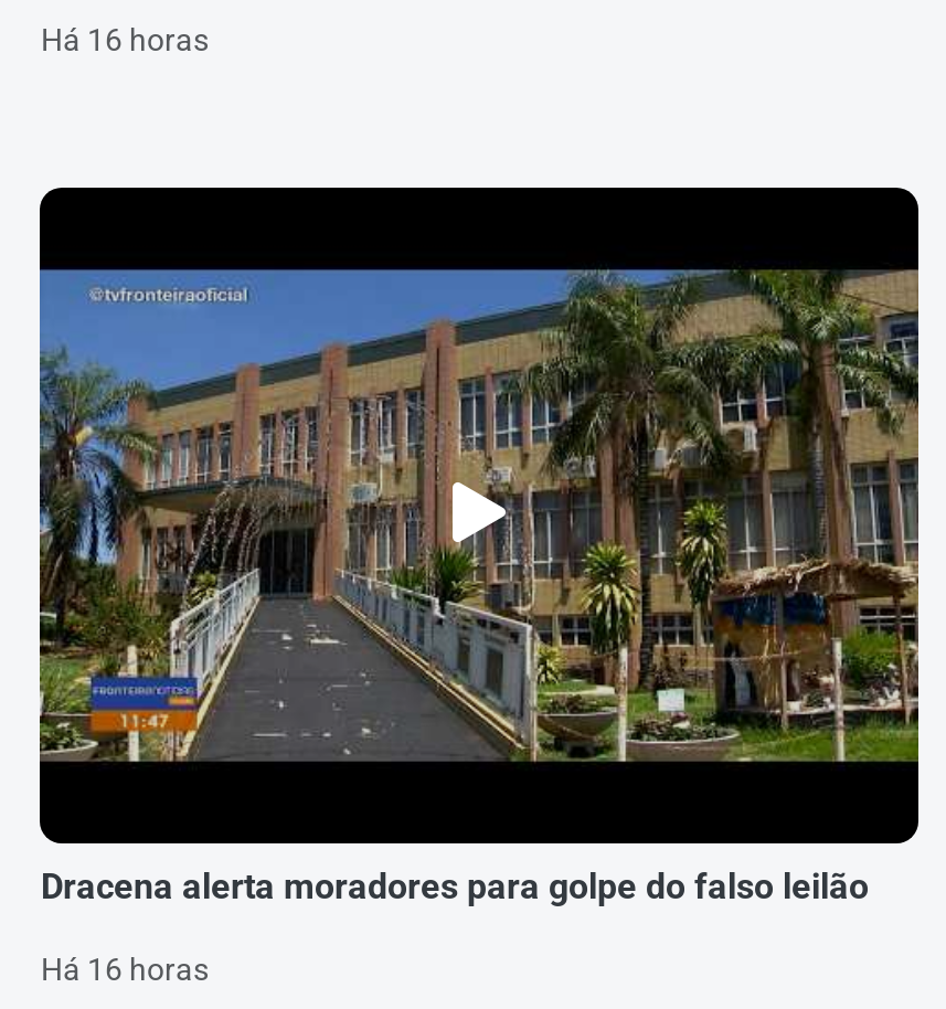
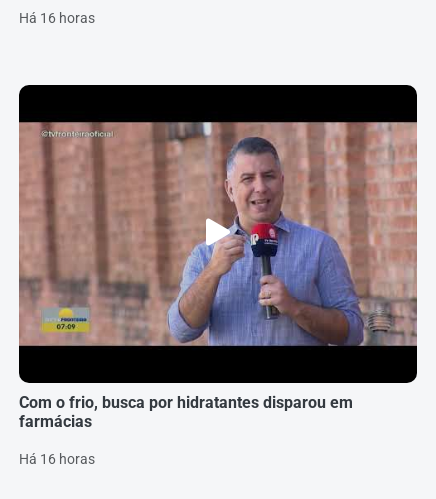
[38,267,921,764] [image] -> [18,121,417,347] [image]
[41,867,869,909] Dracena alerta moradores para golpe do falso leilão -> [19,393,353,431] Com o frio, busca por hidratantes disparou em | farmácias

